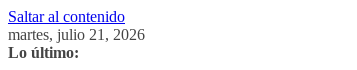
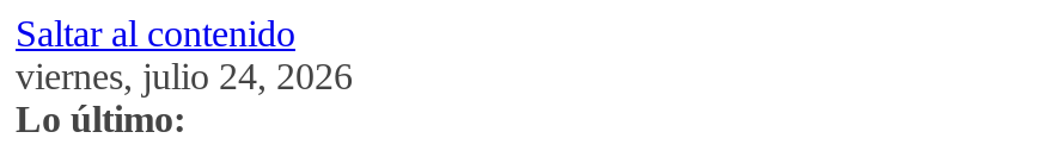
[8,26,145,43] martes, julio 21, 2026 -> [16,56,353,96] viernes, julio 24, 2026

